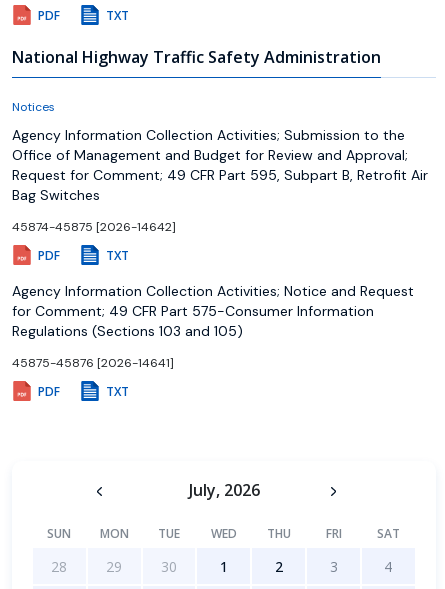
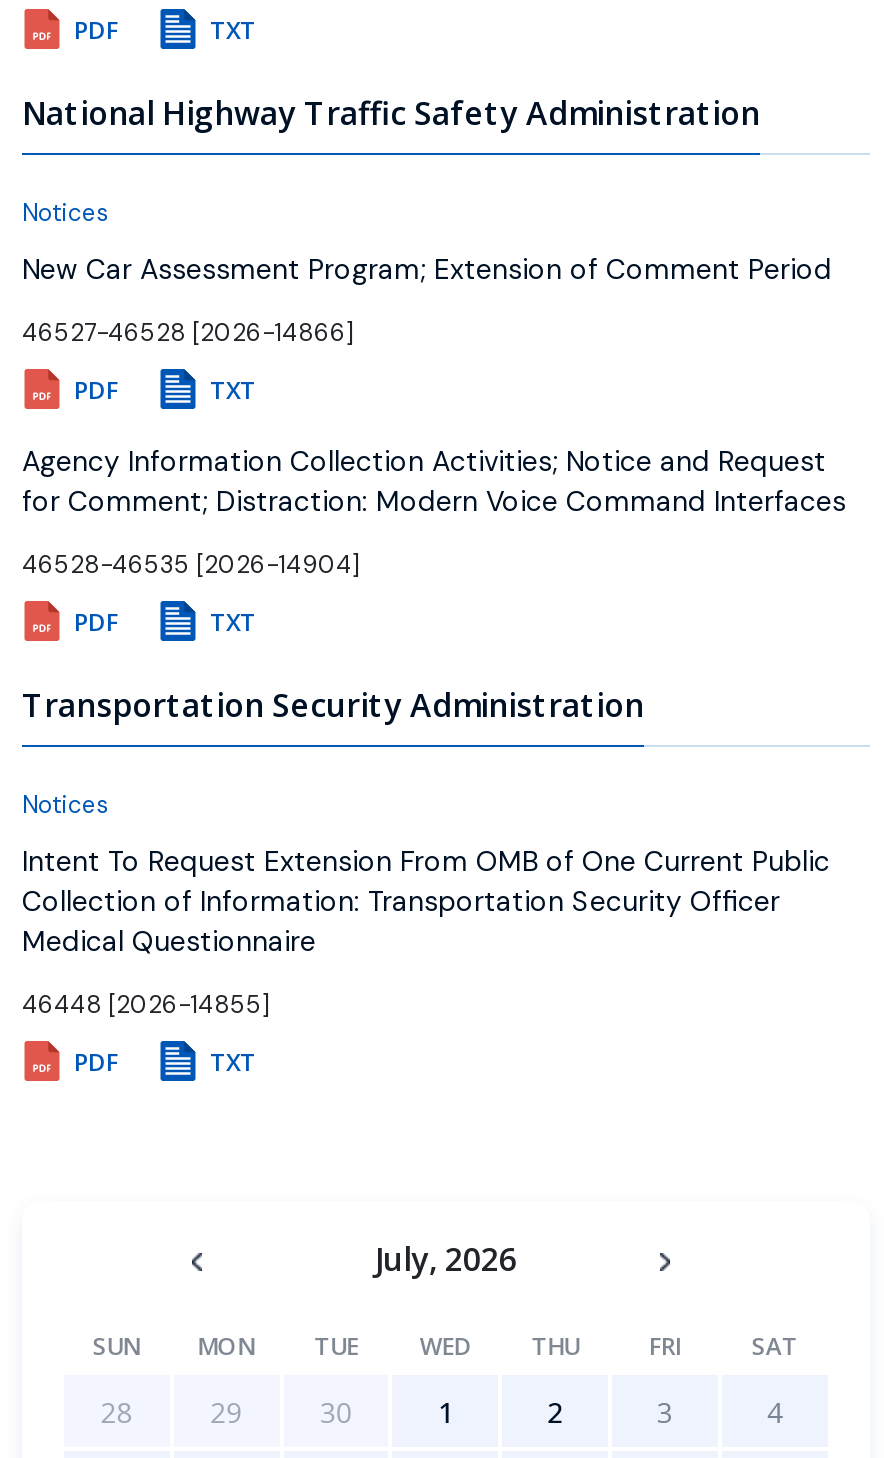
[12,126,428,204] Agency Information Collection Activities; Submission to the | Office of Management and Budget for Review and Approval; | Request for Comment; 49 CFR Part 595, Subpart B, Retrofit Air | Bag Switches -> [22,251,832,287] New Car Assessment Program; Extension of Comment Period
[12,219,176,235] 45874-45875 [2026-14642] -> [22,317,354,349] 46527-46528 [2026-14866]
moved [12,247,414,300] -> [22,373,826,479]: PDF | TXT | Agency Information Collection Activities; Notice and Request
[12,302,374,371] for Comment; 49 CFR Part 575-Consumer Information | Regulations (Sections 103 and 105) | 45875-45876 [2026-14641] -> [22,483,846,1021] for Comment; Distraction: Modern Voice Command Interfaces | 46528-46535 [2026-14904] | PDF | TXT | Transportation Security Administration | Notices | Intent To Request Extension From OMB of One Current Public | Collection of Information: Transportation Security Officer | Medical Questionnaire | 46448 [2026-14855]

